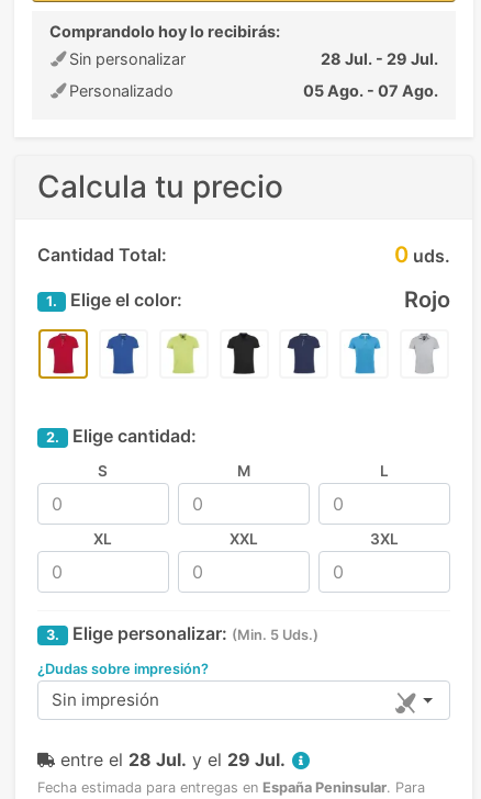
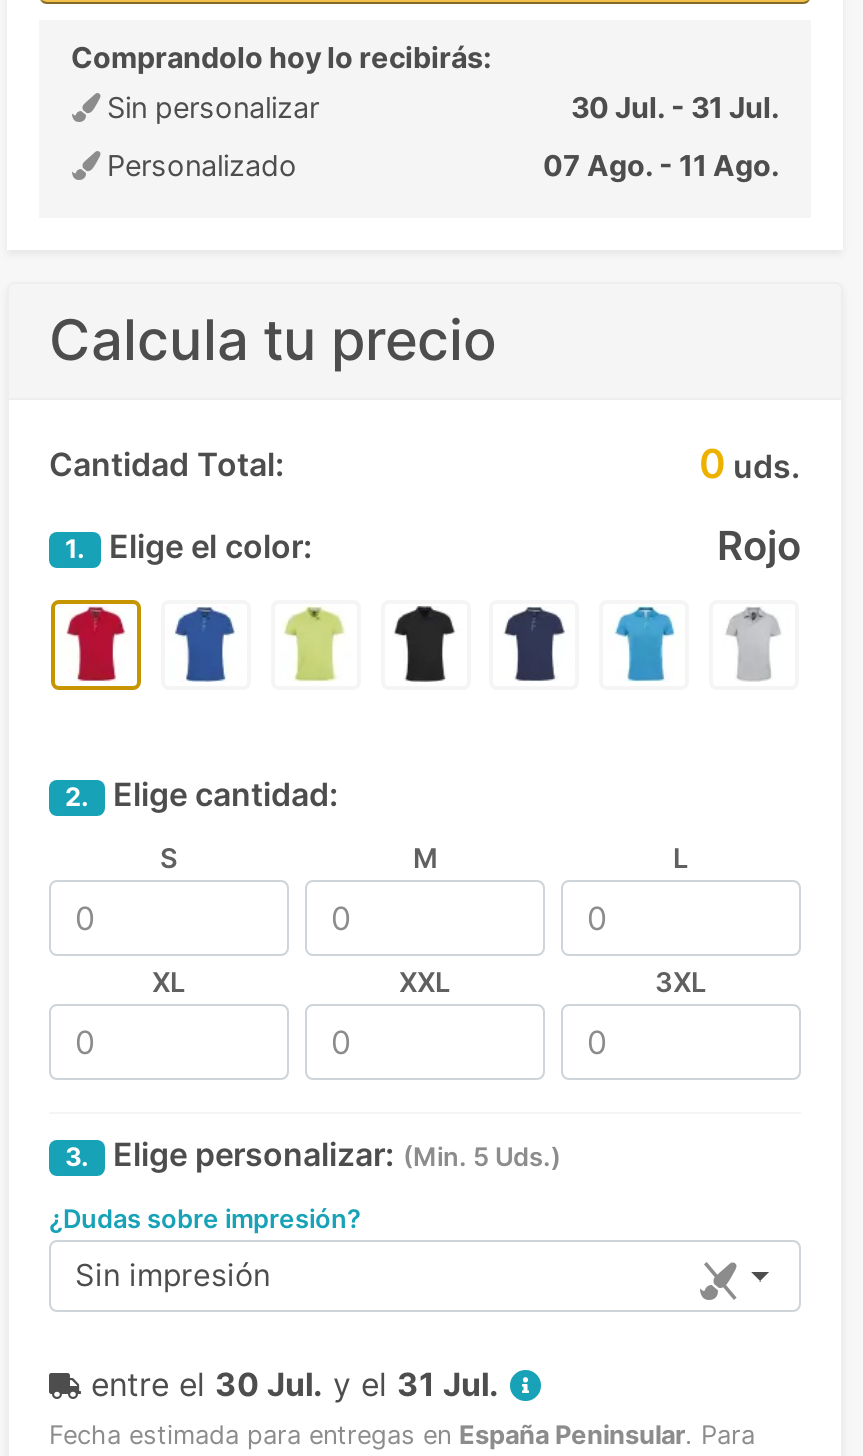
[321,49,438,68] 28 Jul. - 29 Jul. -> [571,89,779,123] 30 Jul. - 31 Jul.
[303,81,438,100] 05 Ago. - 07 Ago. -> [543,147,779,181] 07 Ago. - 11 Ago.
[60,749,286,771] entre el 28 Jul. y el 29 Jul. -> [91,1365,499,1405] entre el 30 Jul. y el 31 Jul.

